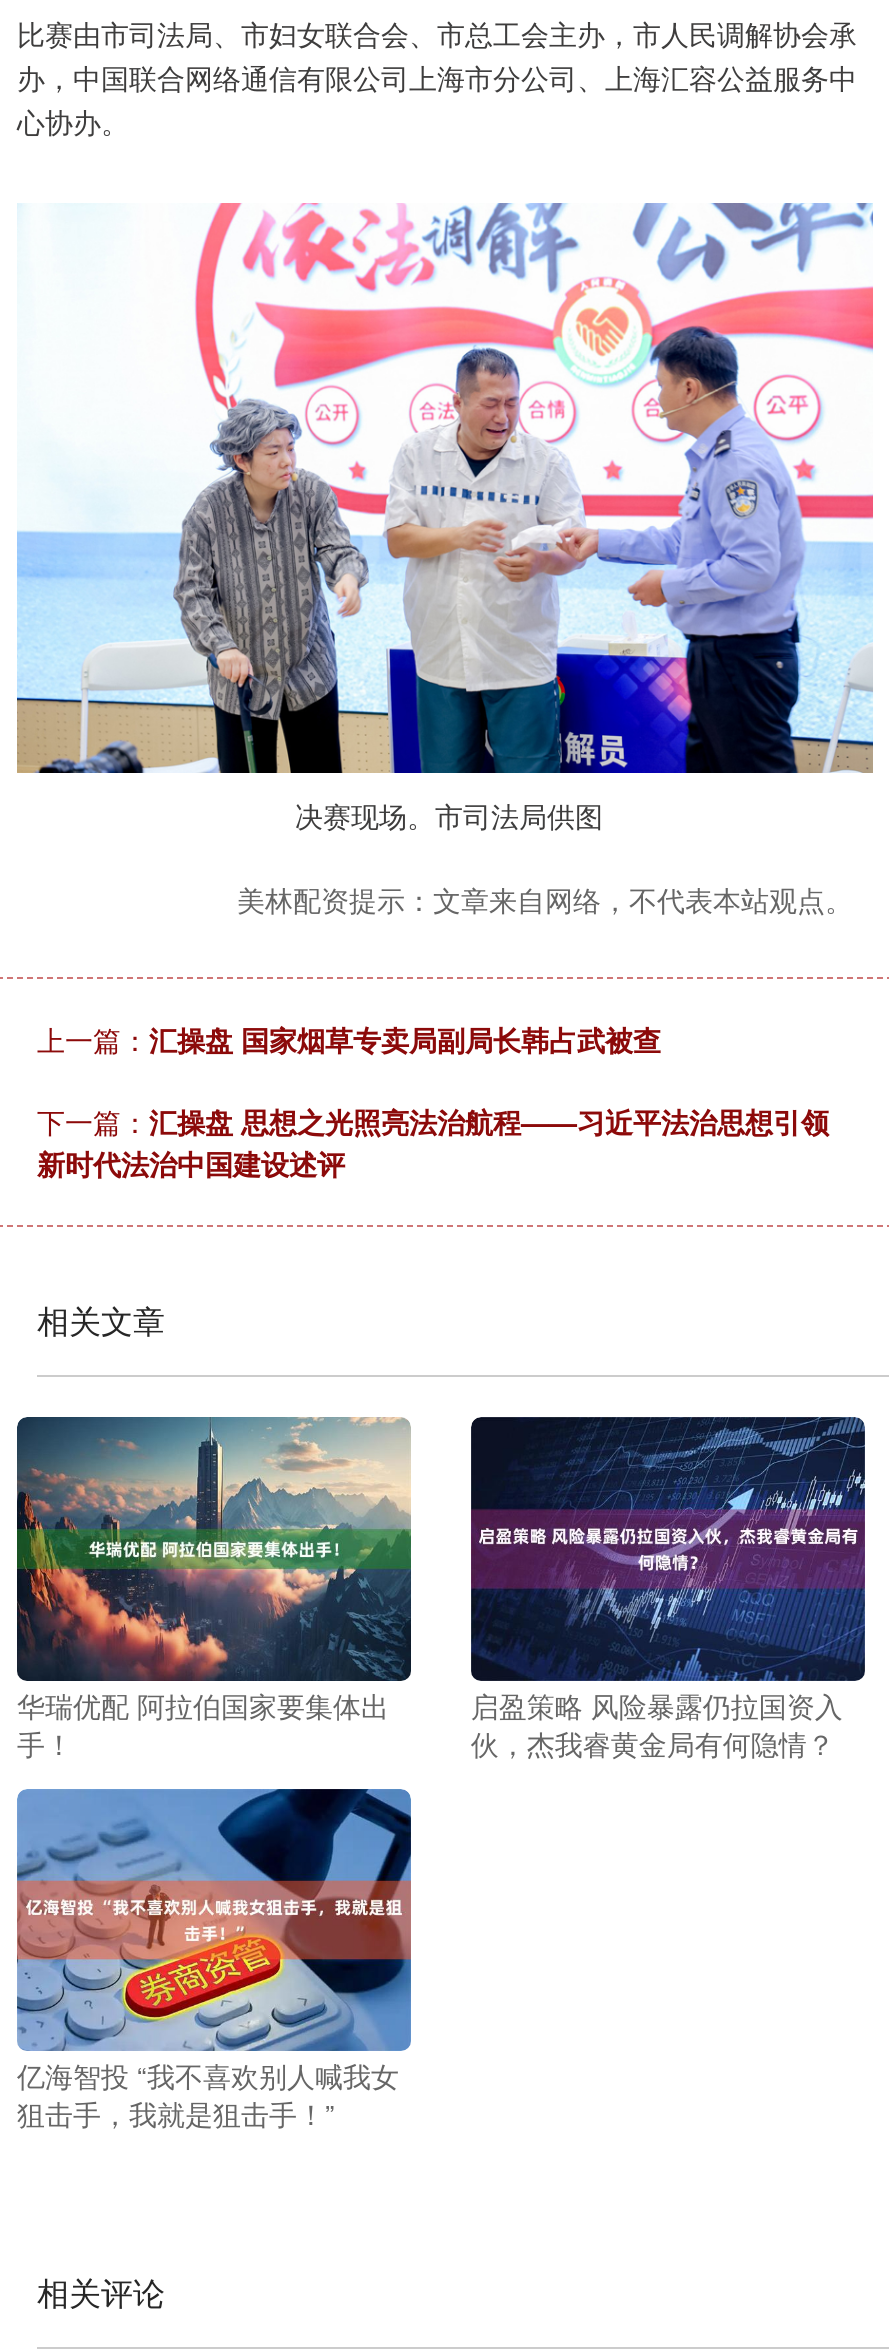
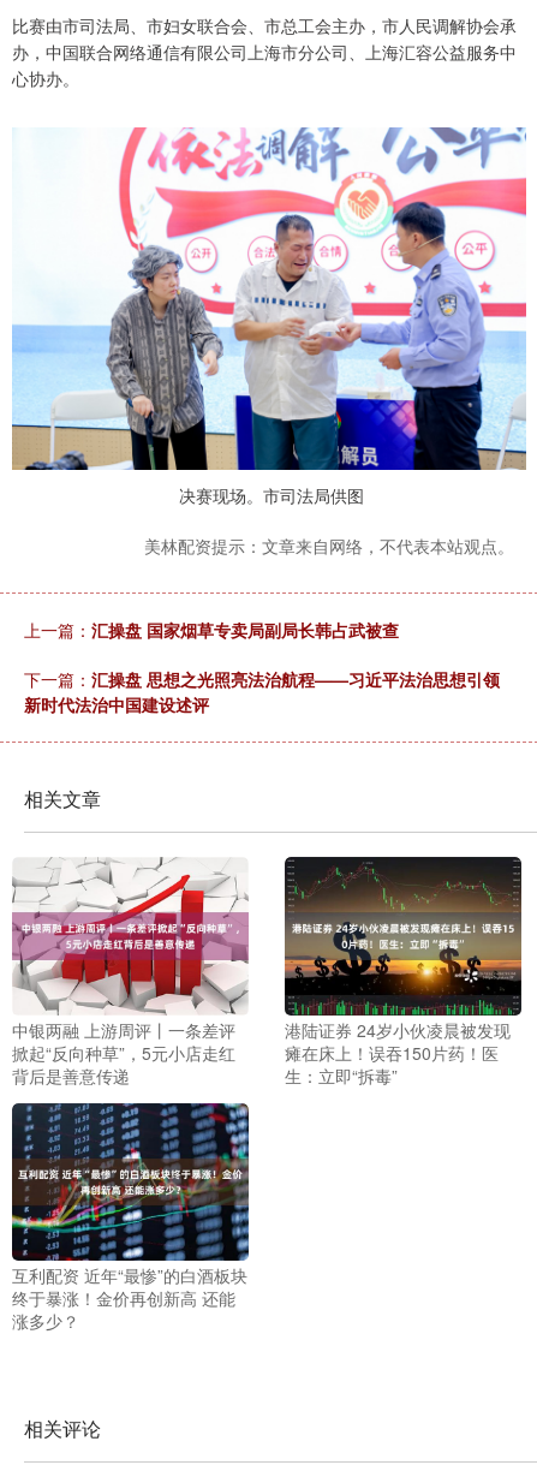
[15,1415,413,1593] [image] -> [11,857,249,1008] [image]
[471,1417,865,1593] [image] -> [284,857,523,1008] [image]
[17,1684,389,1762] 华瑞优配 阿拉伯国家要集体出 | 手！ -> [12,1017,235,1087] 中银两融 上游周评丨一条差评 | 掀起“反向种草”，5元小店走红 | 背后是善意传递
[471,1684,843,1762] 启盈策略 风险暴露仍拉国资入 | 伙，杰我睿黄金局有何隐情？ -> [285,1017,510,1087] 港陆证券 24岁小伙凌晨被发现 | 瘫在床上！误吞150片药！医 | 生：立即“拆毒”
[15,1787,411,2133] [image] | 亿海智投 “我不喜欢别人喊我女 | 狙击手，我就是狙击手！” -> [11,1102,250,1333] [image] | 互利配资 近年“最惨”的白酒板块 | 终于暴涨！金价再创新高 还能 | 涨多少？

